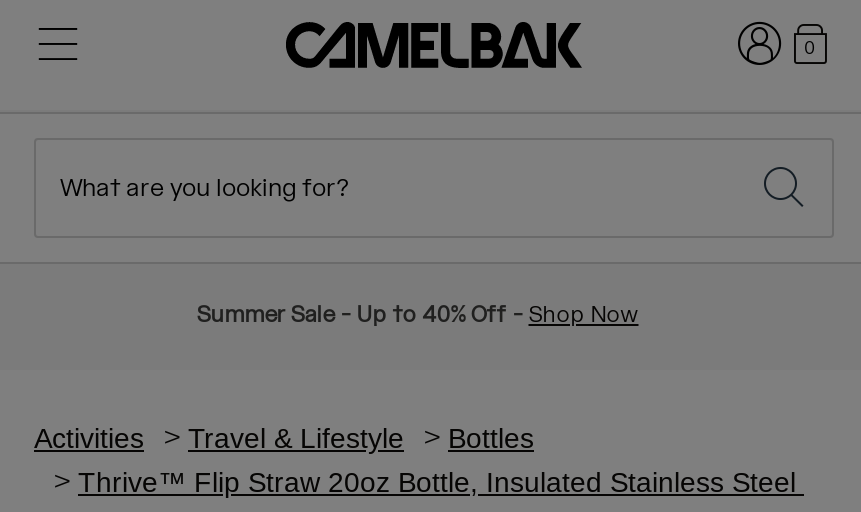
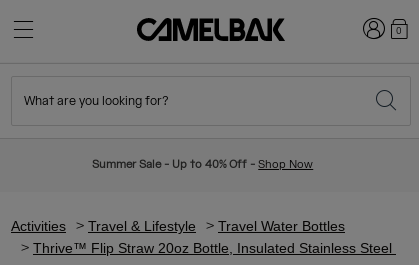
[448,422,534,454] Bottles -> [218,218,345,234] Travel Water Bottles

